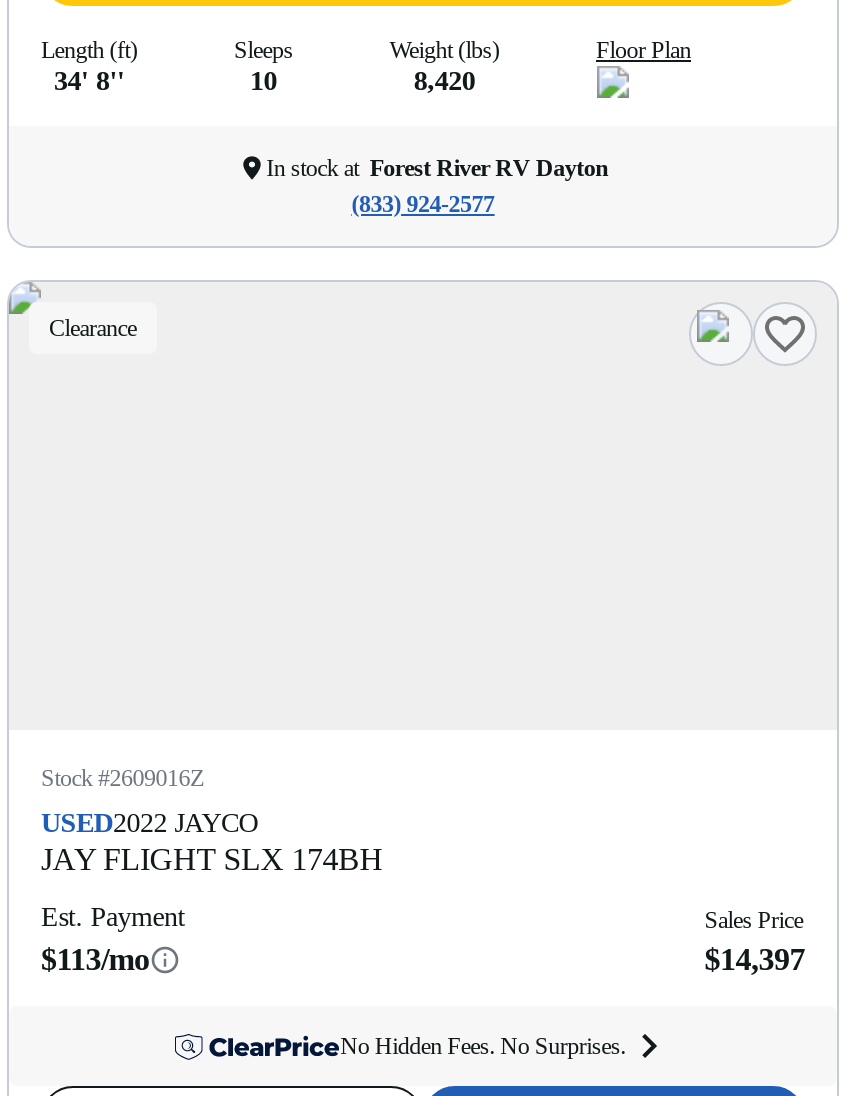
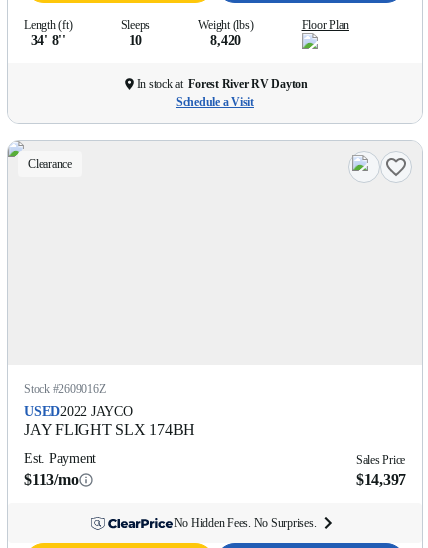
[351,190,494,218] (833) 924-2577 -> [176,95,254,109] Schedule a Visit

